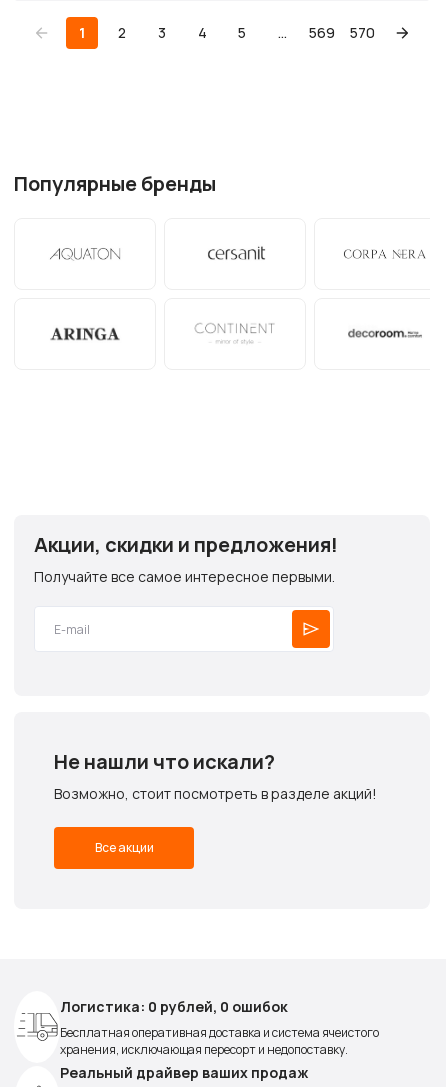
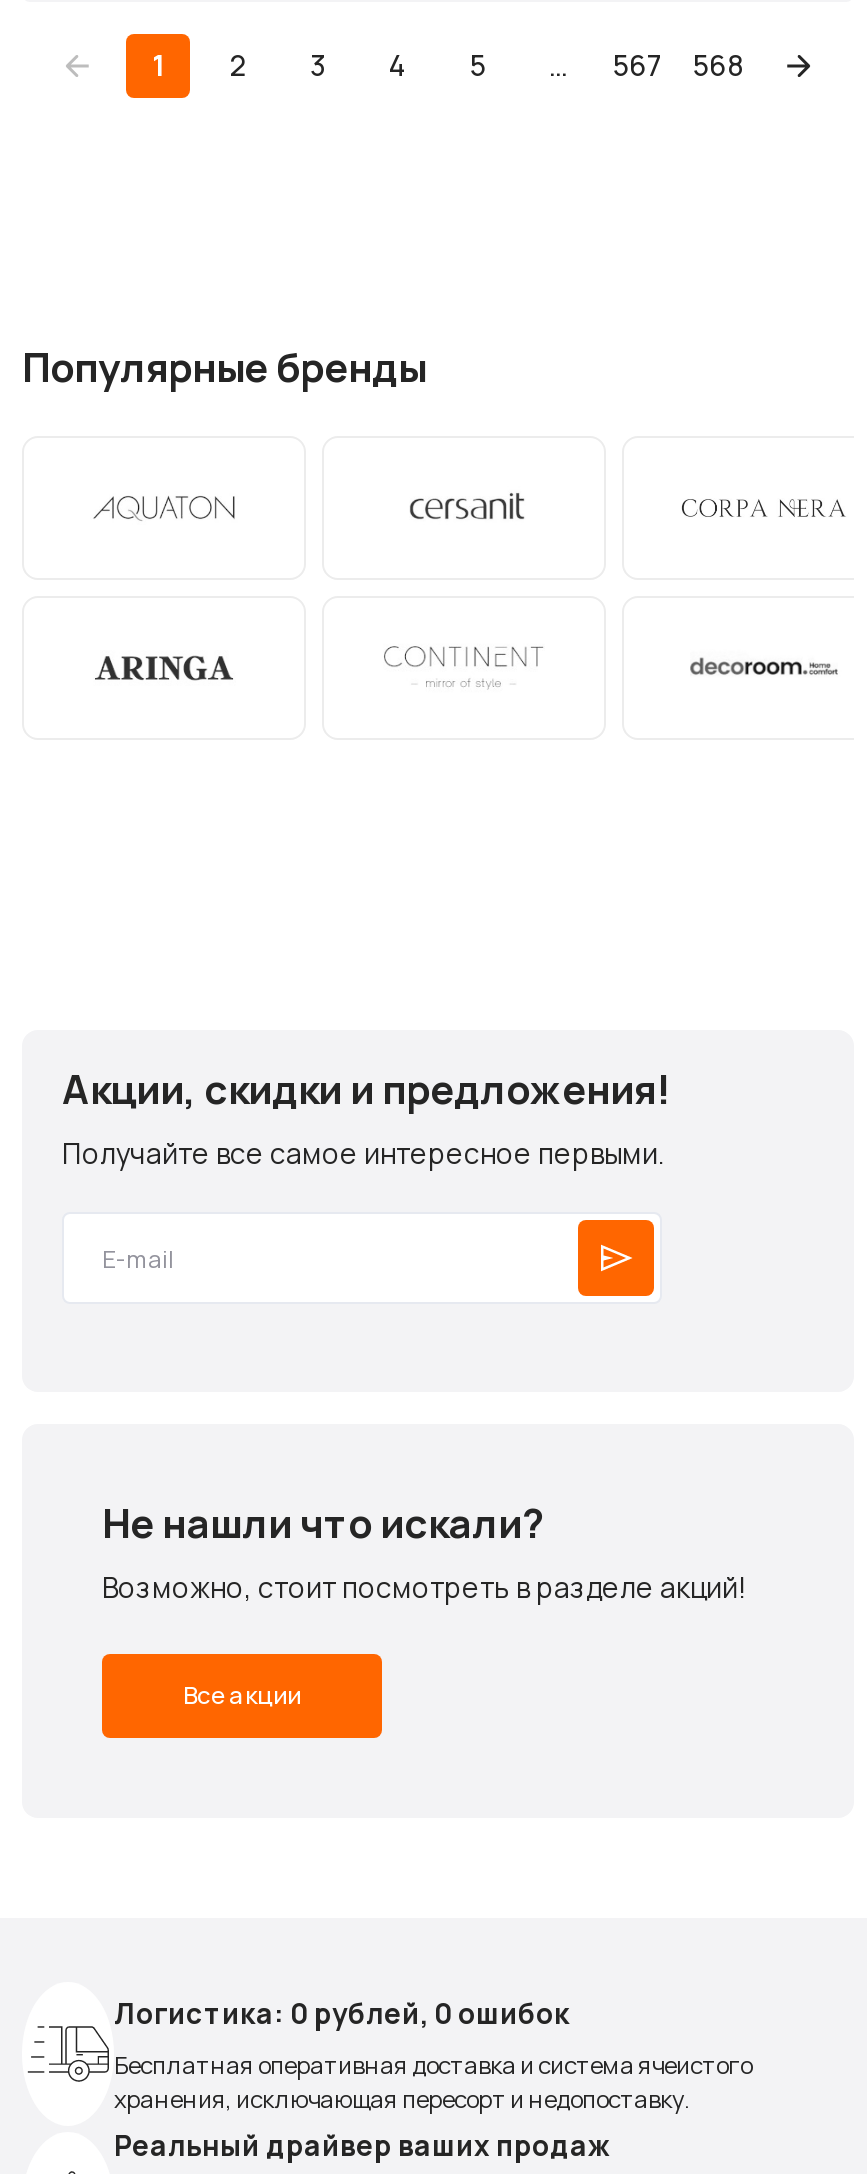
[309,23,335,42] 569 -> [613,46,663,84] 567
[349,23,374,42] 570 -> [693,46,743,84] 568

